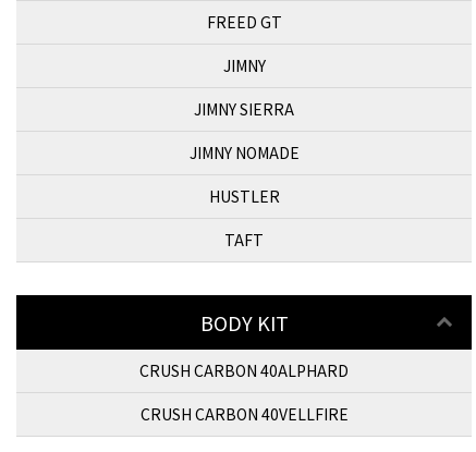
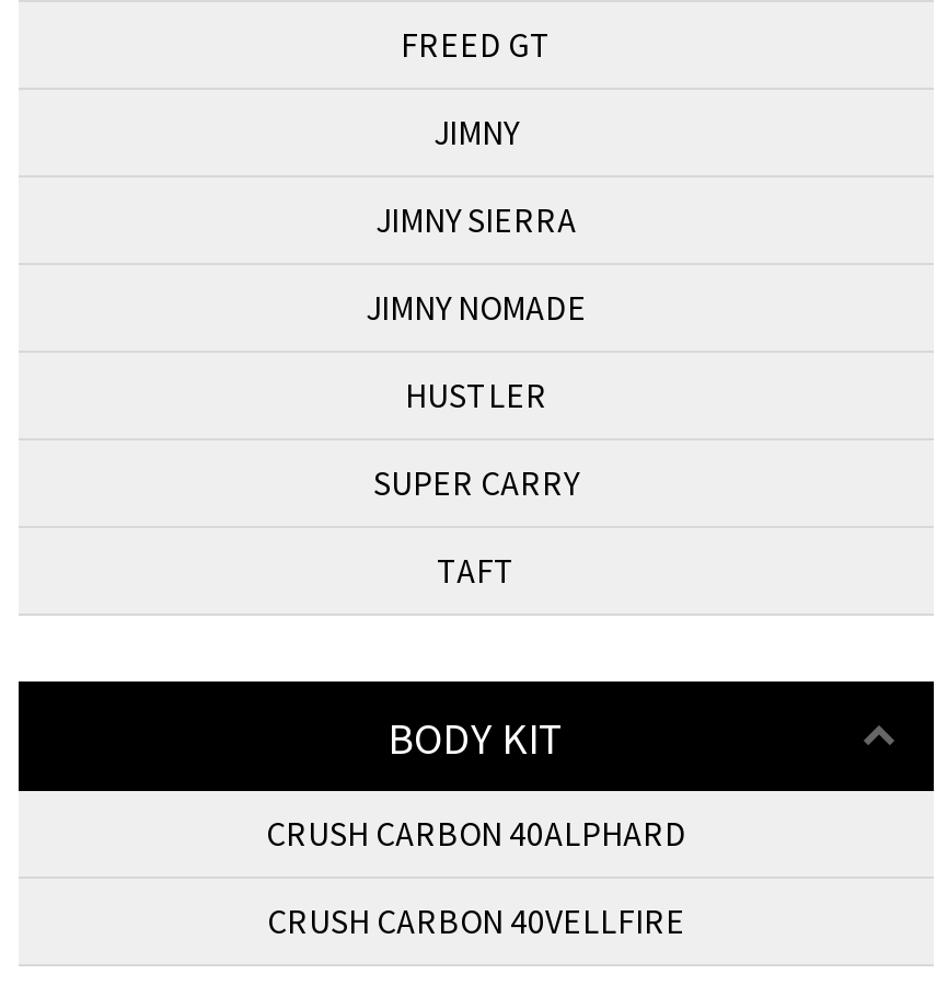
none -> [373,461,579,504] SUPER CARRY

